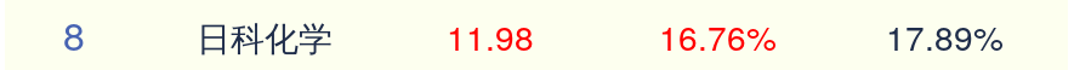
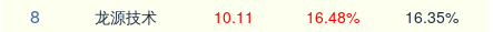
[197,12,1002,60] 日科化学 | 11.98 | 16.76% | 17.89% -> [95,6,458,28] 龙源技术 | 10.11 | 16.48% | 16.35%

